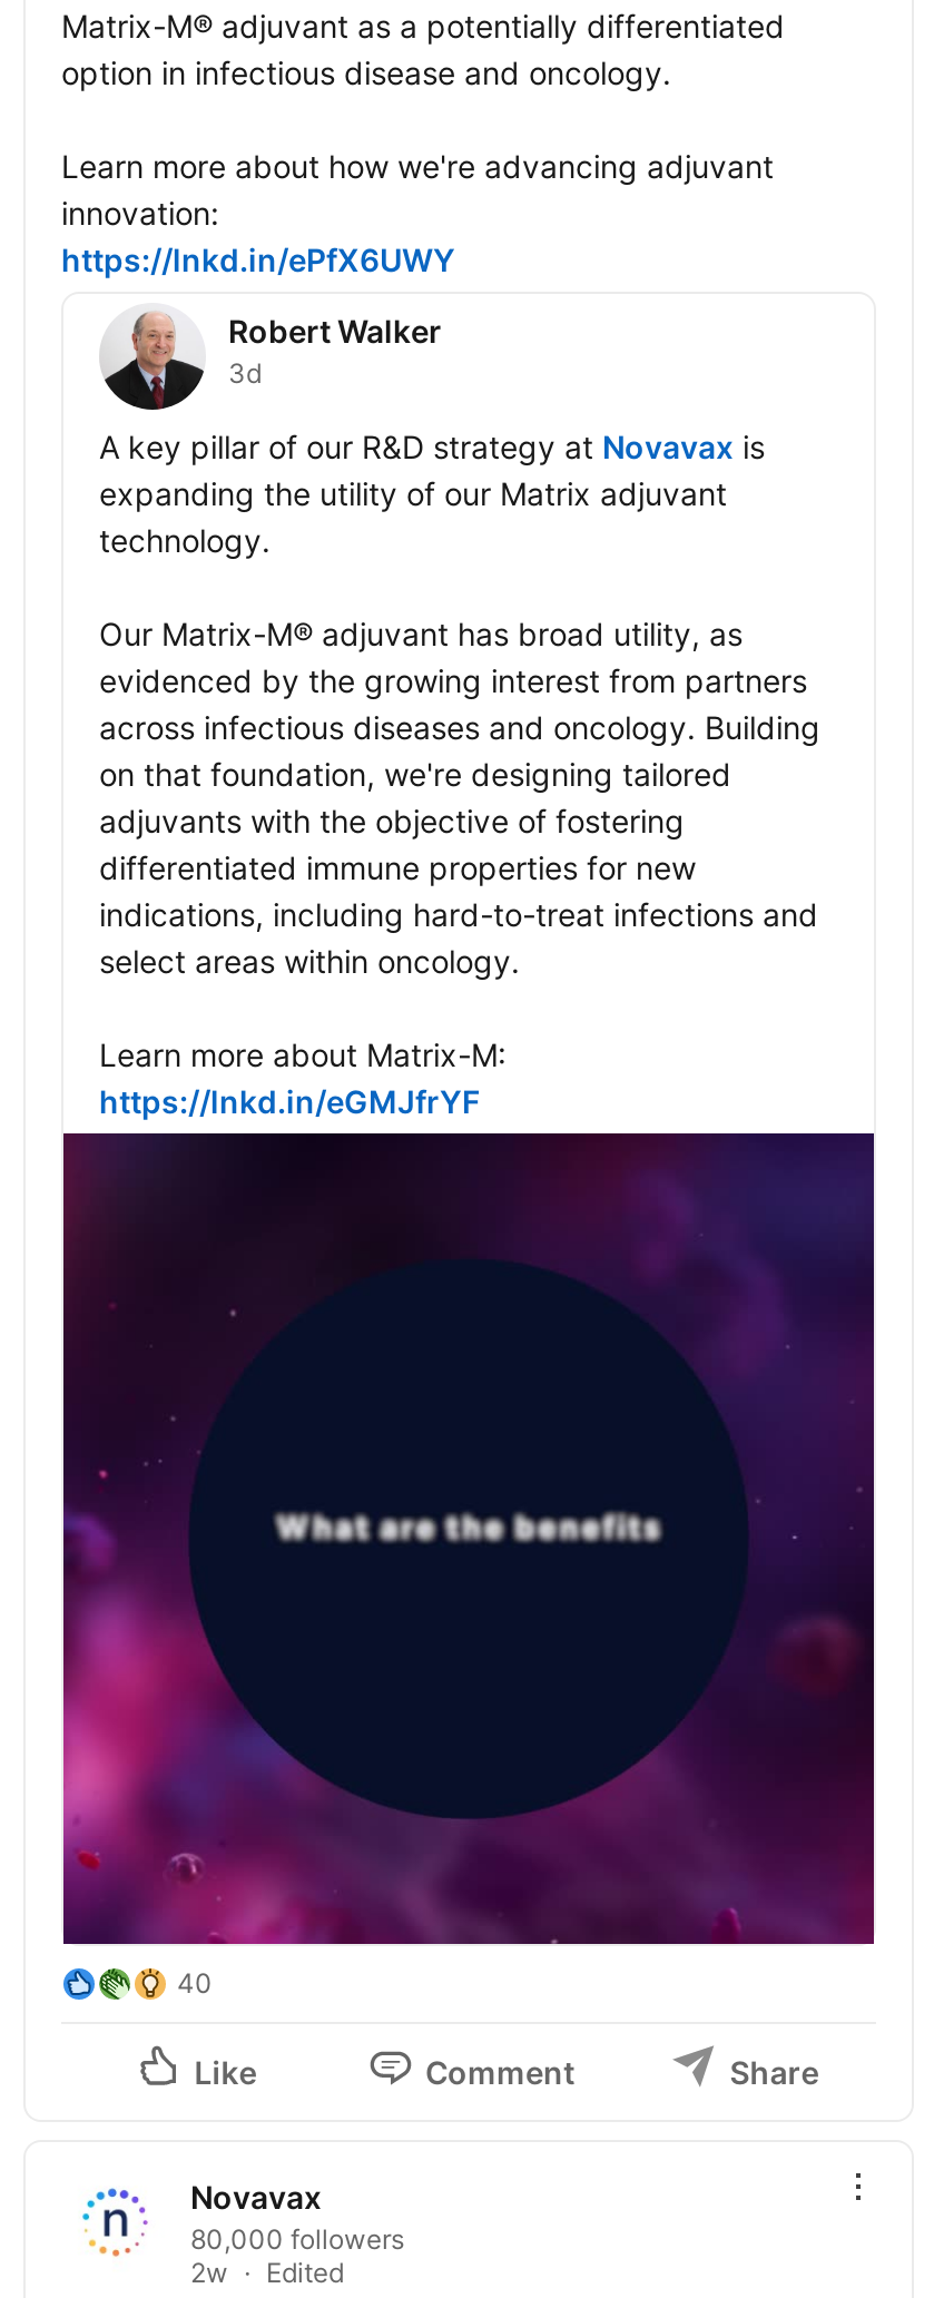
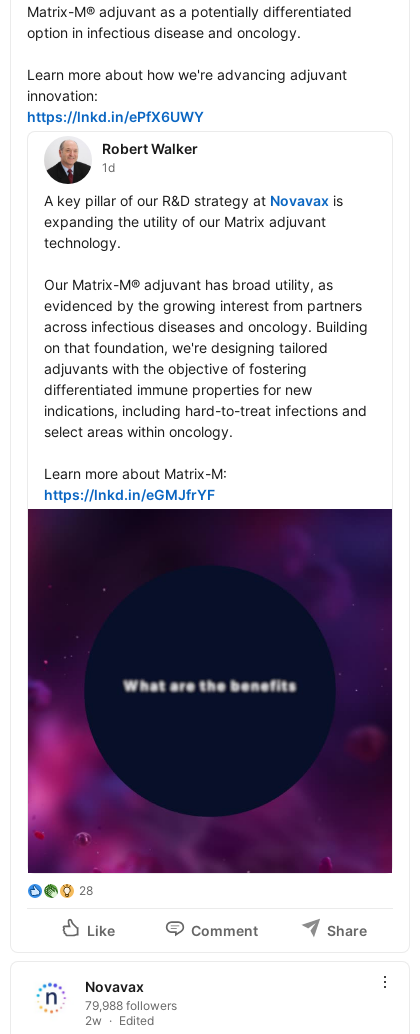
[228,355,262,389] 3d -> [102,160,115,175] 1d
[177,1965,213,1999] 40 -> [79,883,93,898] 28
[190,2221,404,2255] 80,000 followers -> [85,998,177,1013] 79,988 followers

